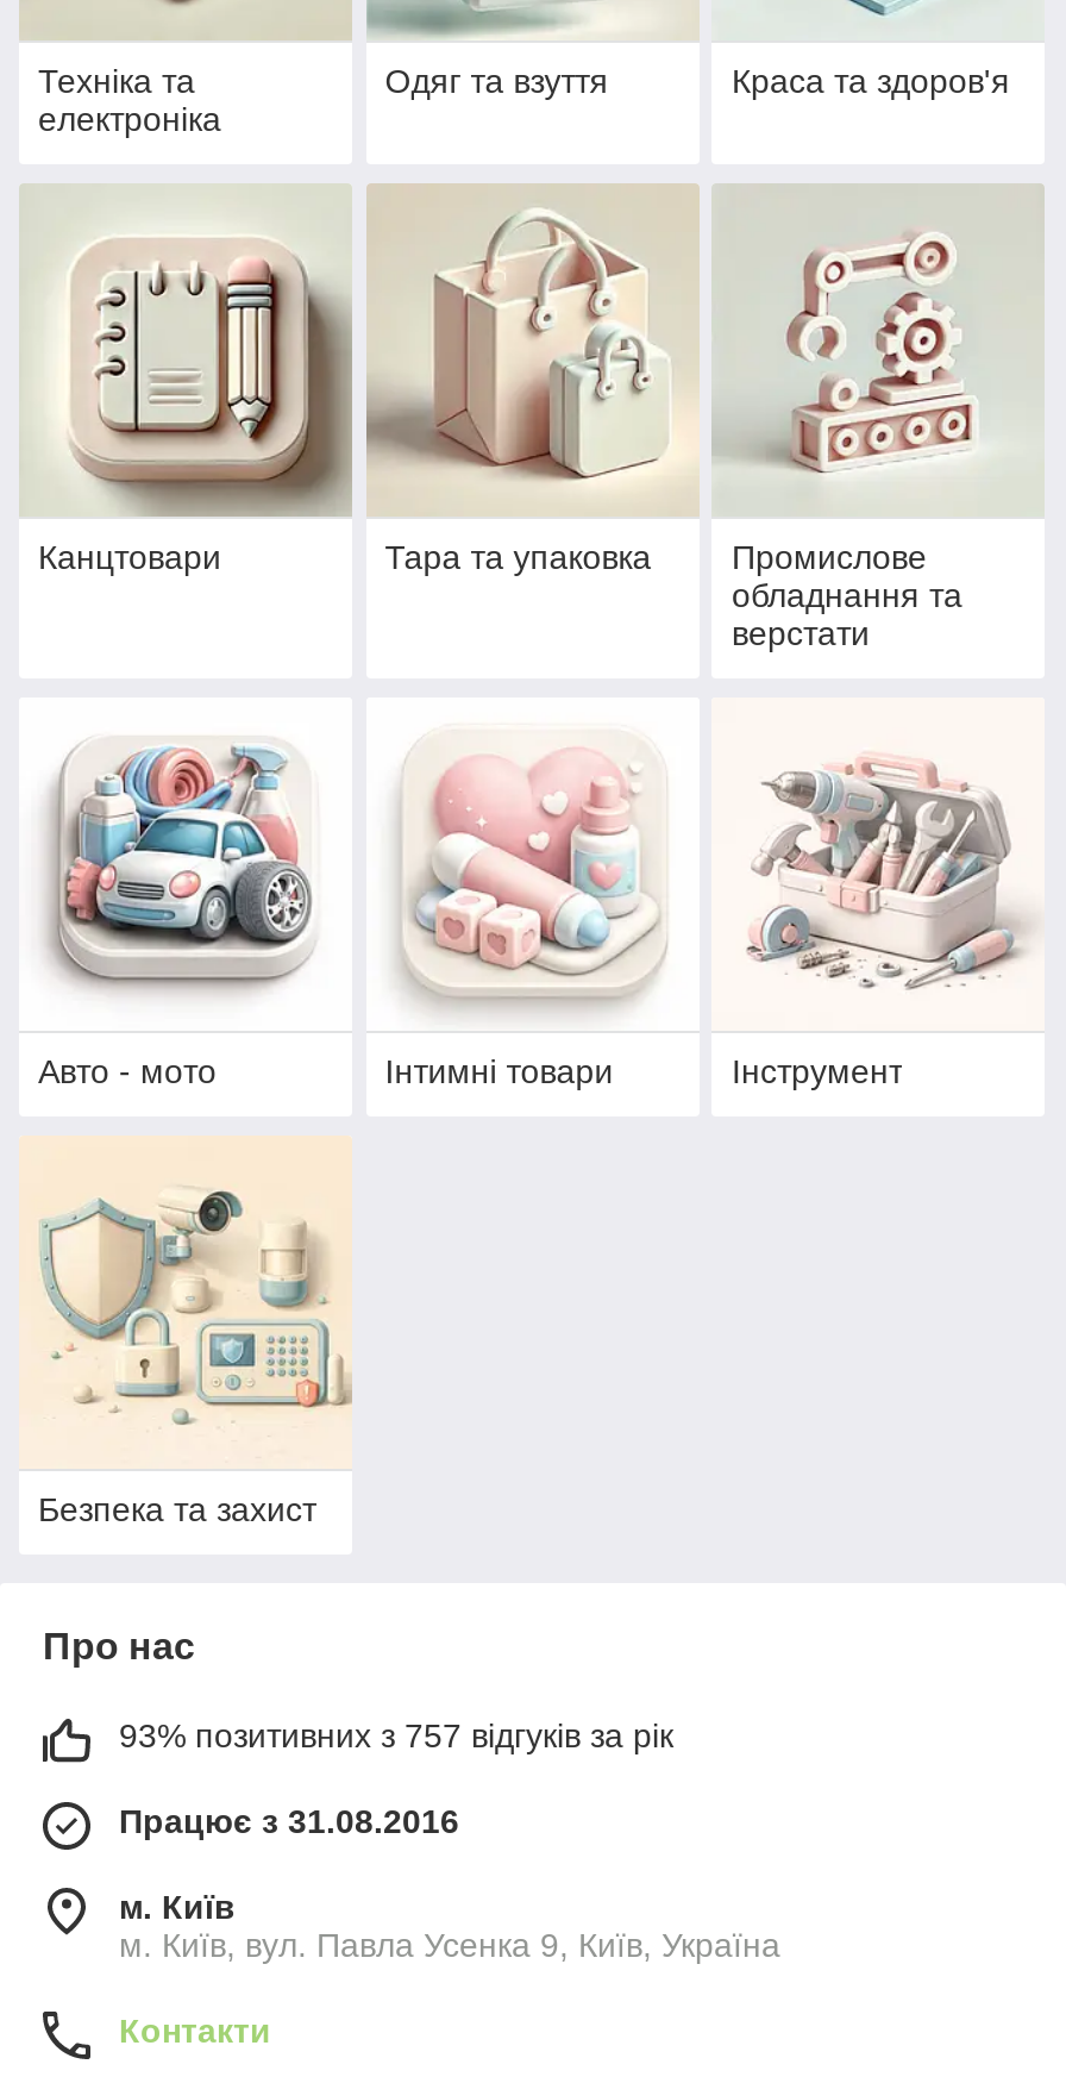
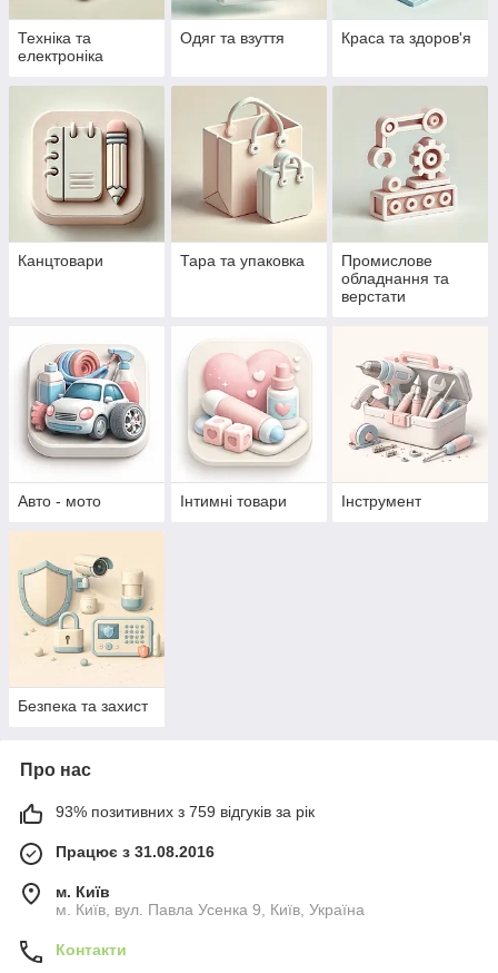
[119,1717,673,1755] 93% позитивних з 757 відгуків за рік -> [56,803,315,821] 93% позитивних з 759 відгуків за рік

